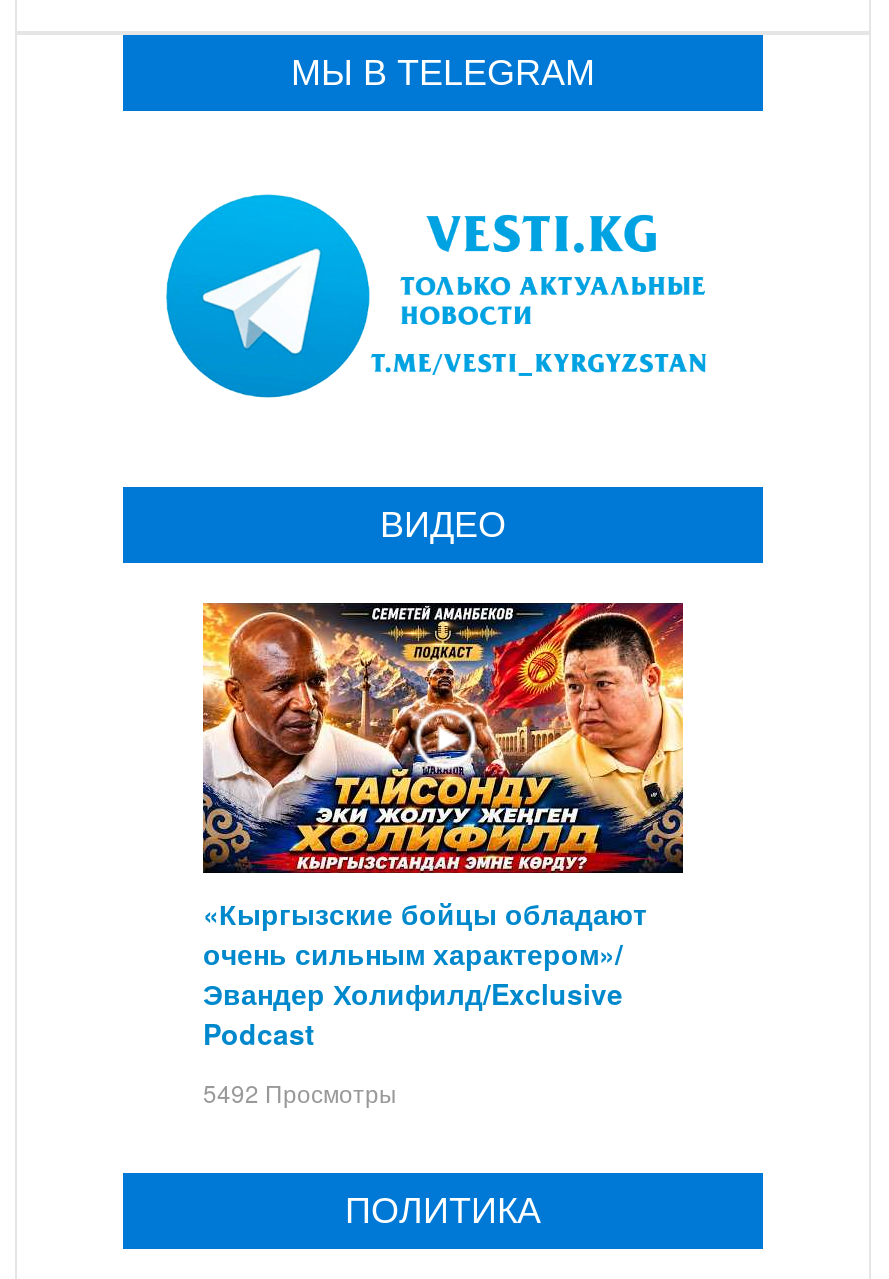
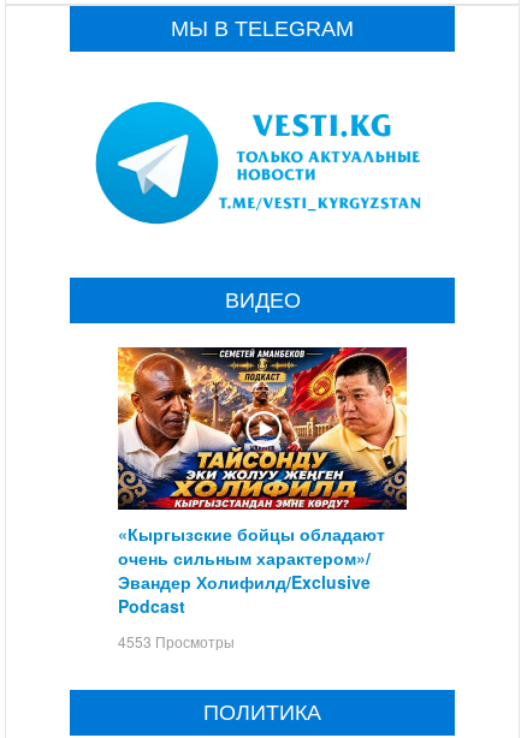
[203,1075,397,1109] 5492 Просмотры -> [118,631,235,651] 4553 Просмотры

